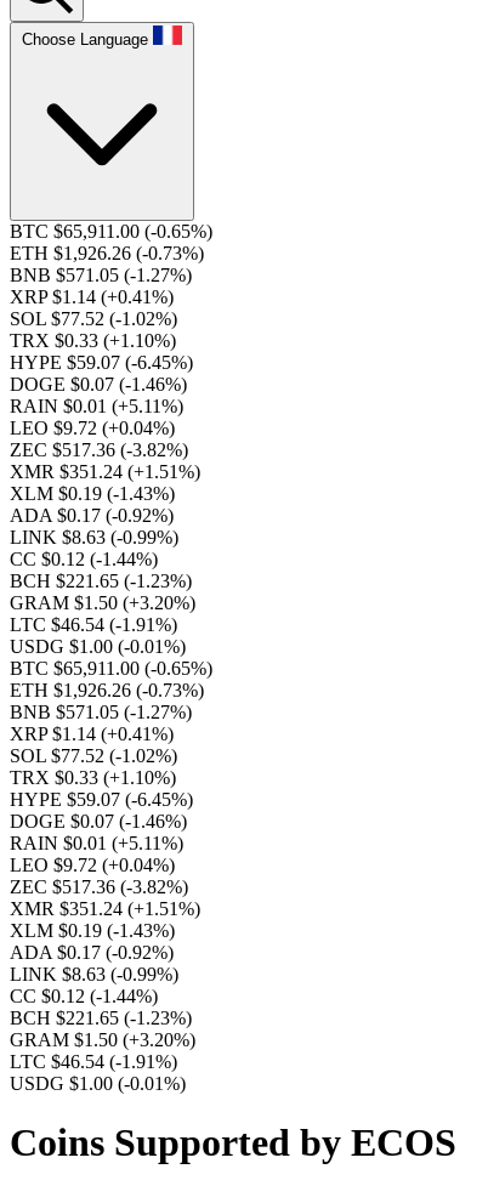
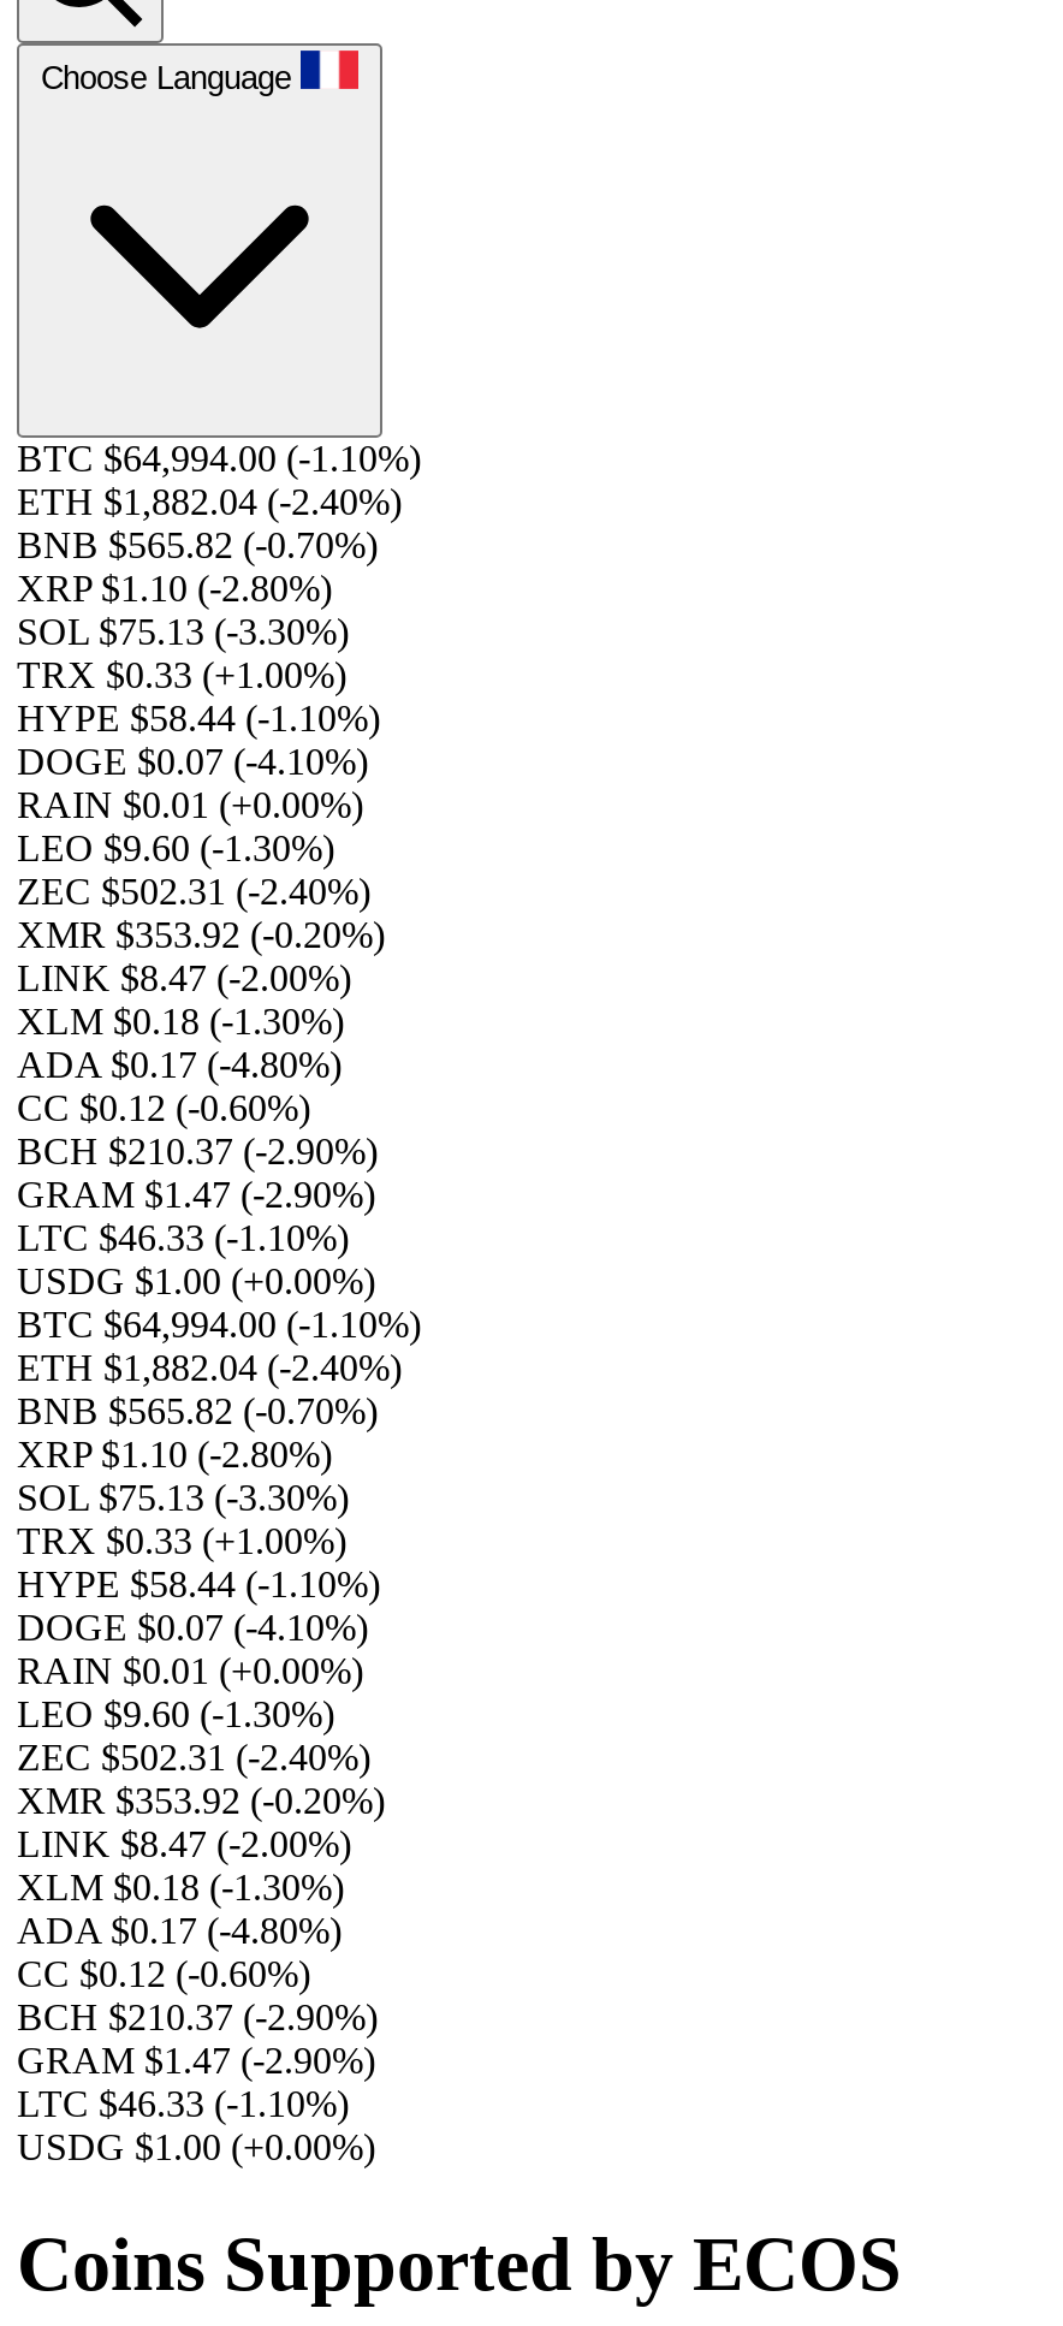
[10,221,212,1094] BTC $65,911.00(-0.65%) | ETH $1,926.26 (-0.73%) | BNB $571.05 (-1.27%) | XRP $1.14 (+0.41%) | SOL $77.52(-1.02%) | TRX $0.33 (+1.10%) | HYPE $59.07 (-6.45%) | DOGE $0.07 (-1.46%) | RAIN $0.01 (+5.11%) | LEO $9.72 (+0.04%) | ZEC $517.36 (-3.82%) | XMR $351.24 (+1.51%) | XLM $0.19 (-1.43%) | ADA $0.17 (-0.92%) | LINK $8.63 (-0.99%) | CC $0.12 (-1.44%) | BCH $221.65 (-1.23%) | GRAM $1.50 (+3.20%) | LTC $46.54 (-1.91%) | USDG $1.00(-0.01%) | BTC $65,911.00 (-0.65%) | ETH $1,926.26 (-0.73%) | BNB $571.05 (-1.27%) | XRP $1.14 (+0.41%) | SOL $77.52(-1.02%) | TRX $0.33 (+1.10%) | HYPE $59.07 (-6.45%) | DOGE $0.07 (-1.46%) | RAIN $0.01 (+5.11%) | LEO $9.72 (+0.04%) | ZEC $517.36 (-3.82%) | XMR $351.24 (+1.51%) | XLM $0.19 (-1.43%) | ADA $0.17 (-0.92%) | LINK $8.63 (-0.99%) | CC $0.12 (-1.44%) | BCH $221.65 (-1.23%) | GRAM $1.50 (+3.20%) | LTC $46.54 (-1.91%) | USDG $1.00(-0.01%) -> [17,438,421,2167] BTC $64,994.00(-1.10%) | ETH $1,882.04 (-2.40%) | BNB $565.82 (-0.70%) | XRP $1.10 (-2.80%) | SOL $75.13(-3.30%) | TRX $0.33 (+1.00%) | HYPE $58.44 (-1.10%) | DOGE $0.07 (-4.10%) | RAIN $0.01 (+0.00%) | LEO $9.60 (-1.30%) | ZEC $502.31 (-2.40%) | XMR $353.92 (-0.20%) | LINK $8.47 (-2.00%) | XLM $0.18 (-1.30%) | ADA $0.17 (-4.80%) | CC $0.12 (-0.60%) | BCH $210.37 (-2.90%) | GRAM $1.47 (-2.90%) | LTC $46.33 (-1.10%) | USDG $1.00(+0.00%) | BTC $64,994.00 (-1.10%) | ETH $1,882.04 (-2.40%) | BNB $565.82 (-0.70%) | XRP $1.10 (-2.80%) | SOL $75.13(-3.30%) | TRX $0.33 (+1.00%) | HYPE $58.44 (-1.10%) | DOGE $0.07 (-4.10%) | RAIN $0.01 (+0.00%) | LEO $9.60 (-1.30%) | ZEC $502.31 (-2.40%) | XMR $353.92 (-0.20%) | LINK $8.47 (-2.00%) | XLM $0.18 (-1.30%) | ADA $0.17 (-4.80%) | CC $0.12 (-0.60%) | BCH $210.37 (-2.90%) | GRAM $1.47 (-2.90%) | LTC $46.33 (-1.10%) | USDG $1.00(+0.00%)

